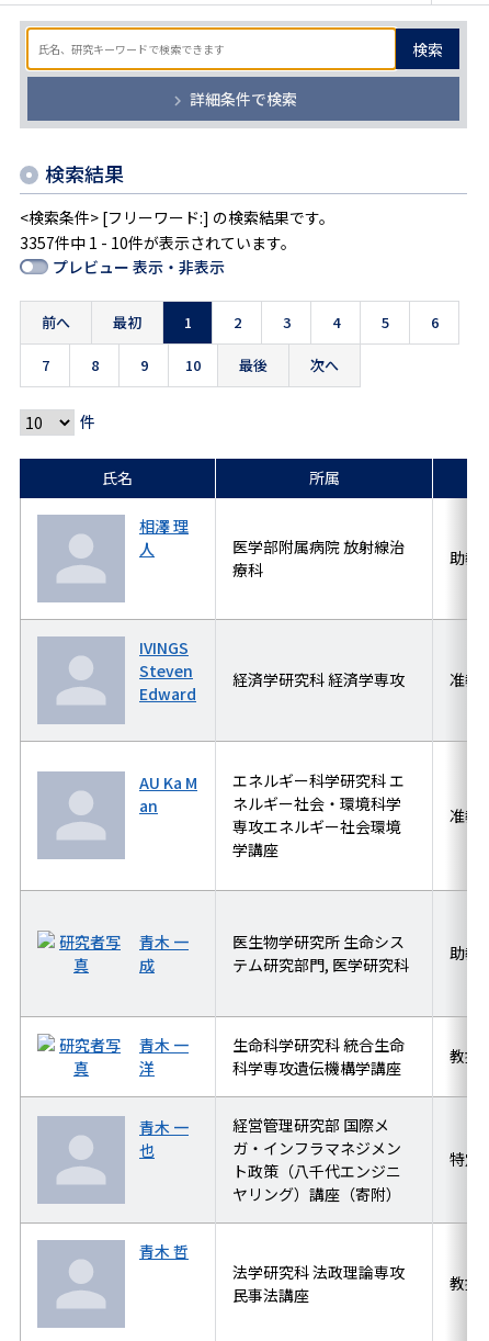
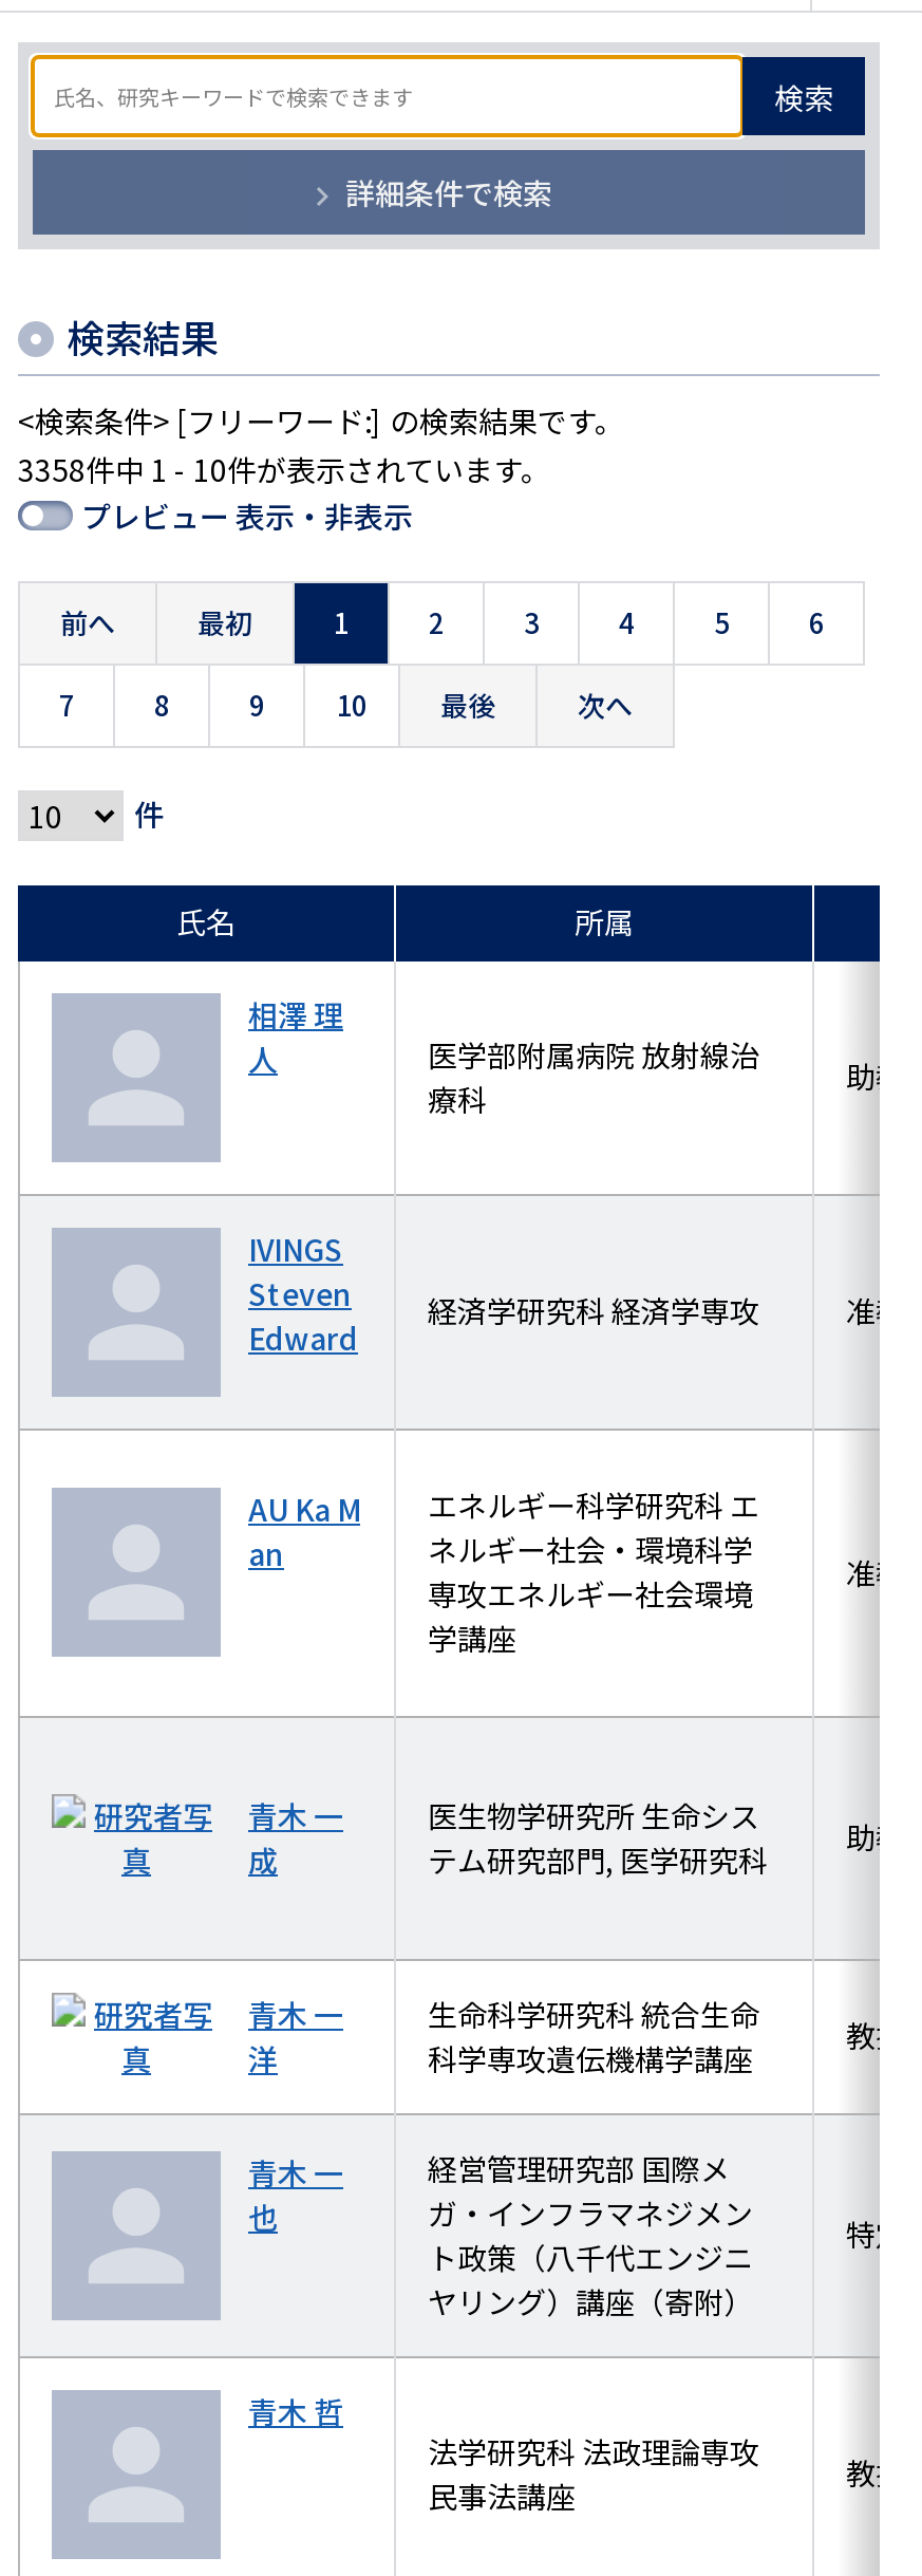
[20,231,296,253] 3357件中 1 - 10件が表示されています。 -> [18,448,550,490] 3358件中 1 - 10件が表示されています。

